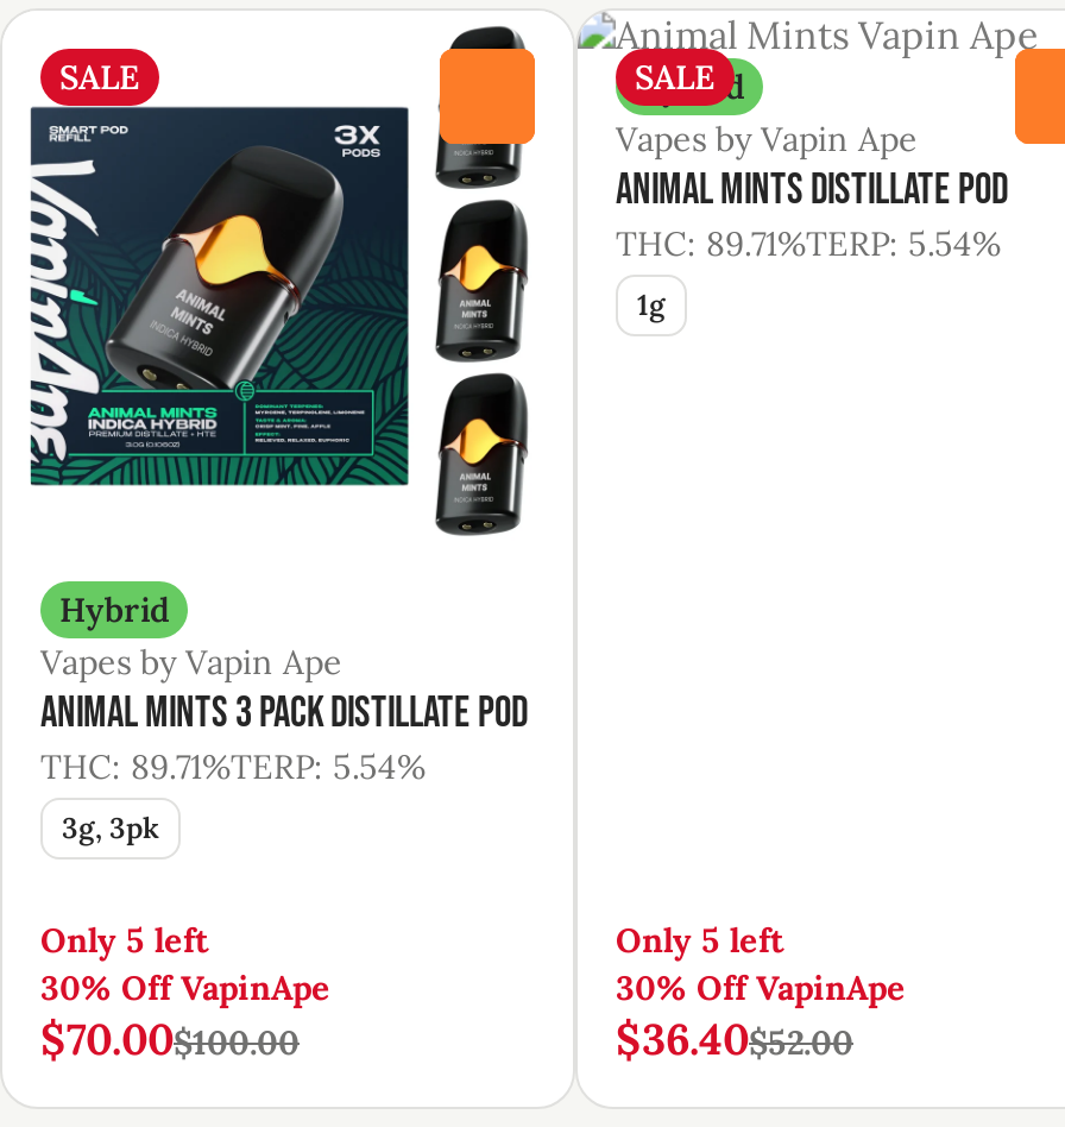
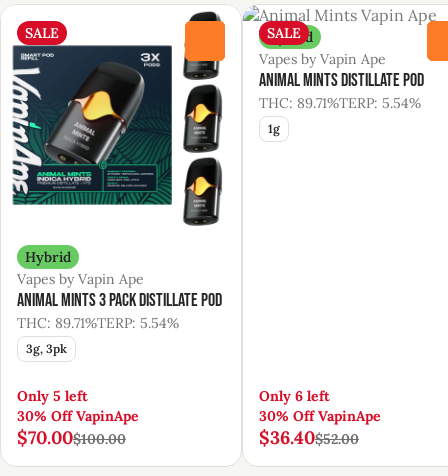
[616,919,784,962] Only 5 left -> [259,387,330,405] Only 6 left

